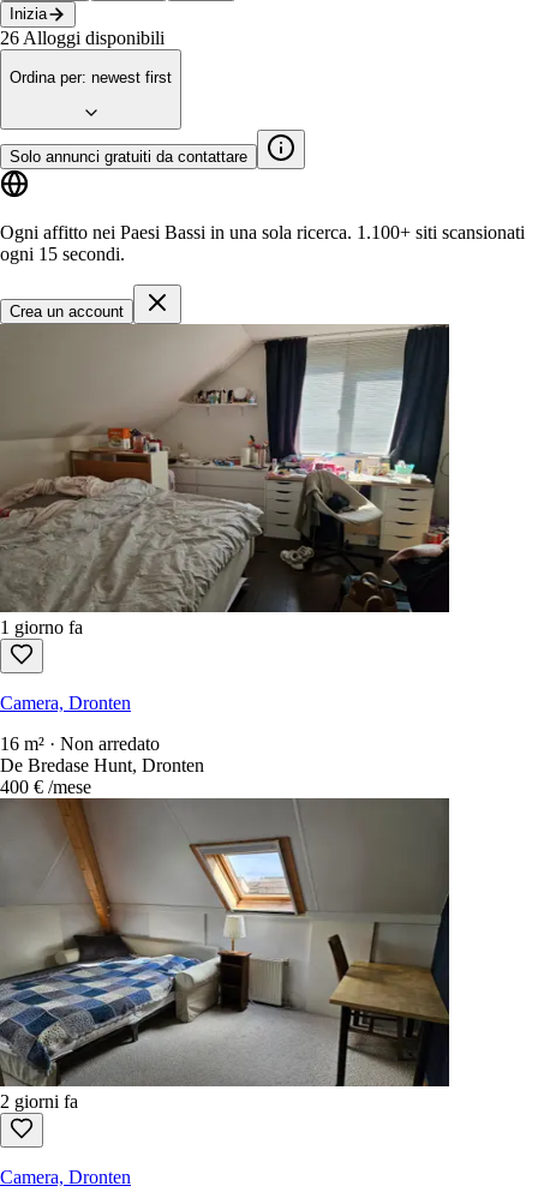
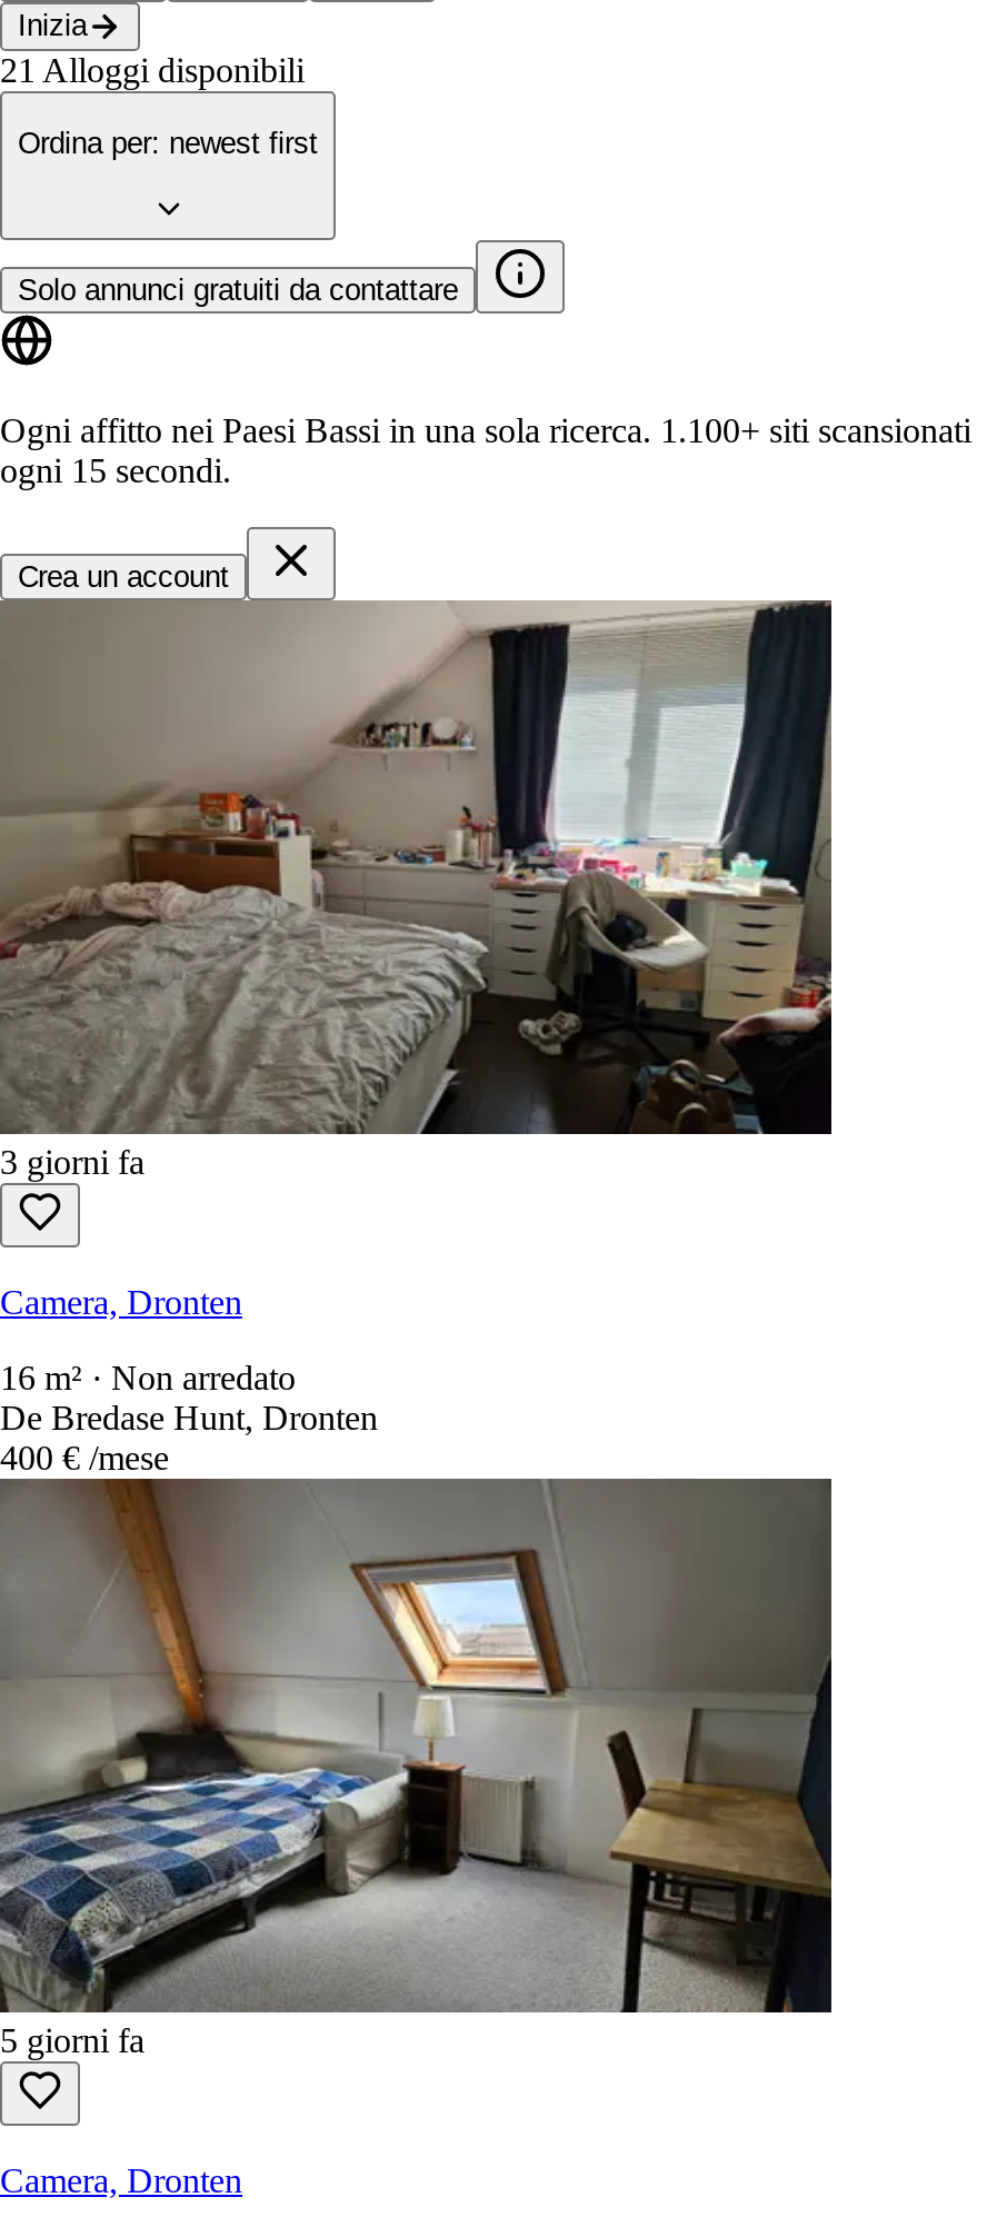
[0,27,165,48] 26 Alloggi disponibili -> [0,51,305,89] 21 Alloggi disponibili
[0,616,83,637] 1 giorno fa -> [0,1142,144,1180] 3 giorni fa
[0,1091,78,1111] 2 giorni fa -> [0,2020,144,2058] 5 giorni fa

